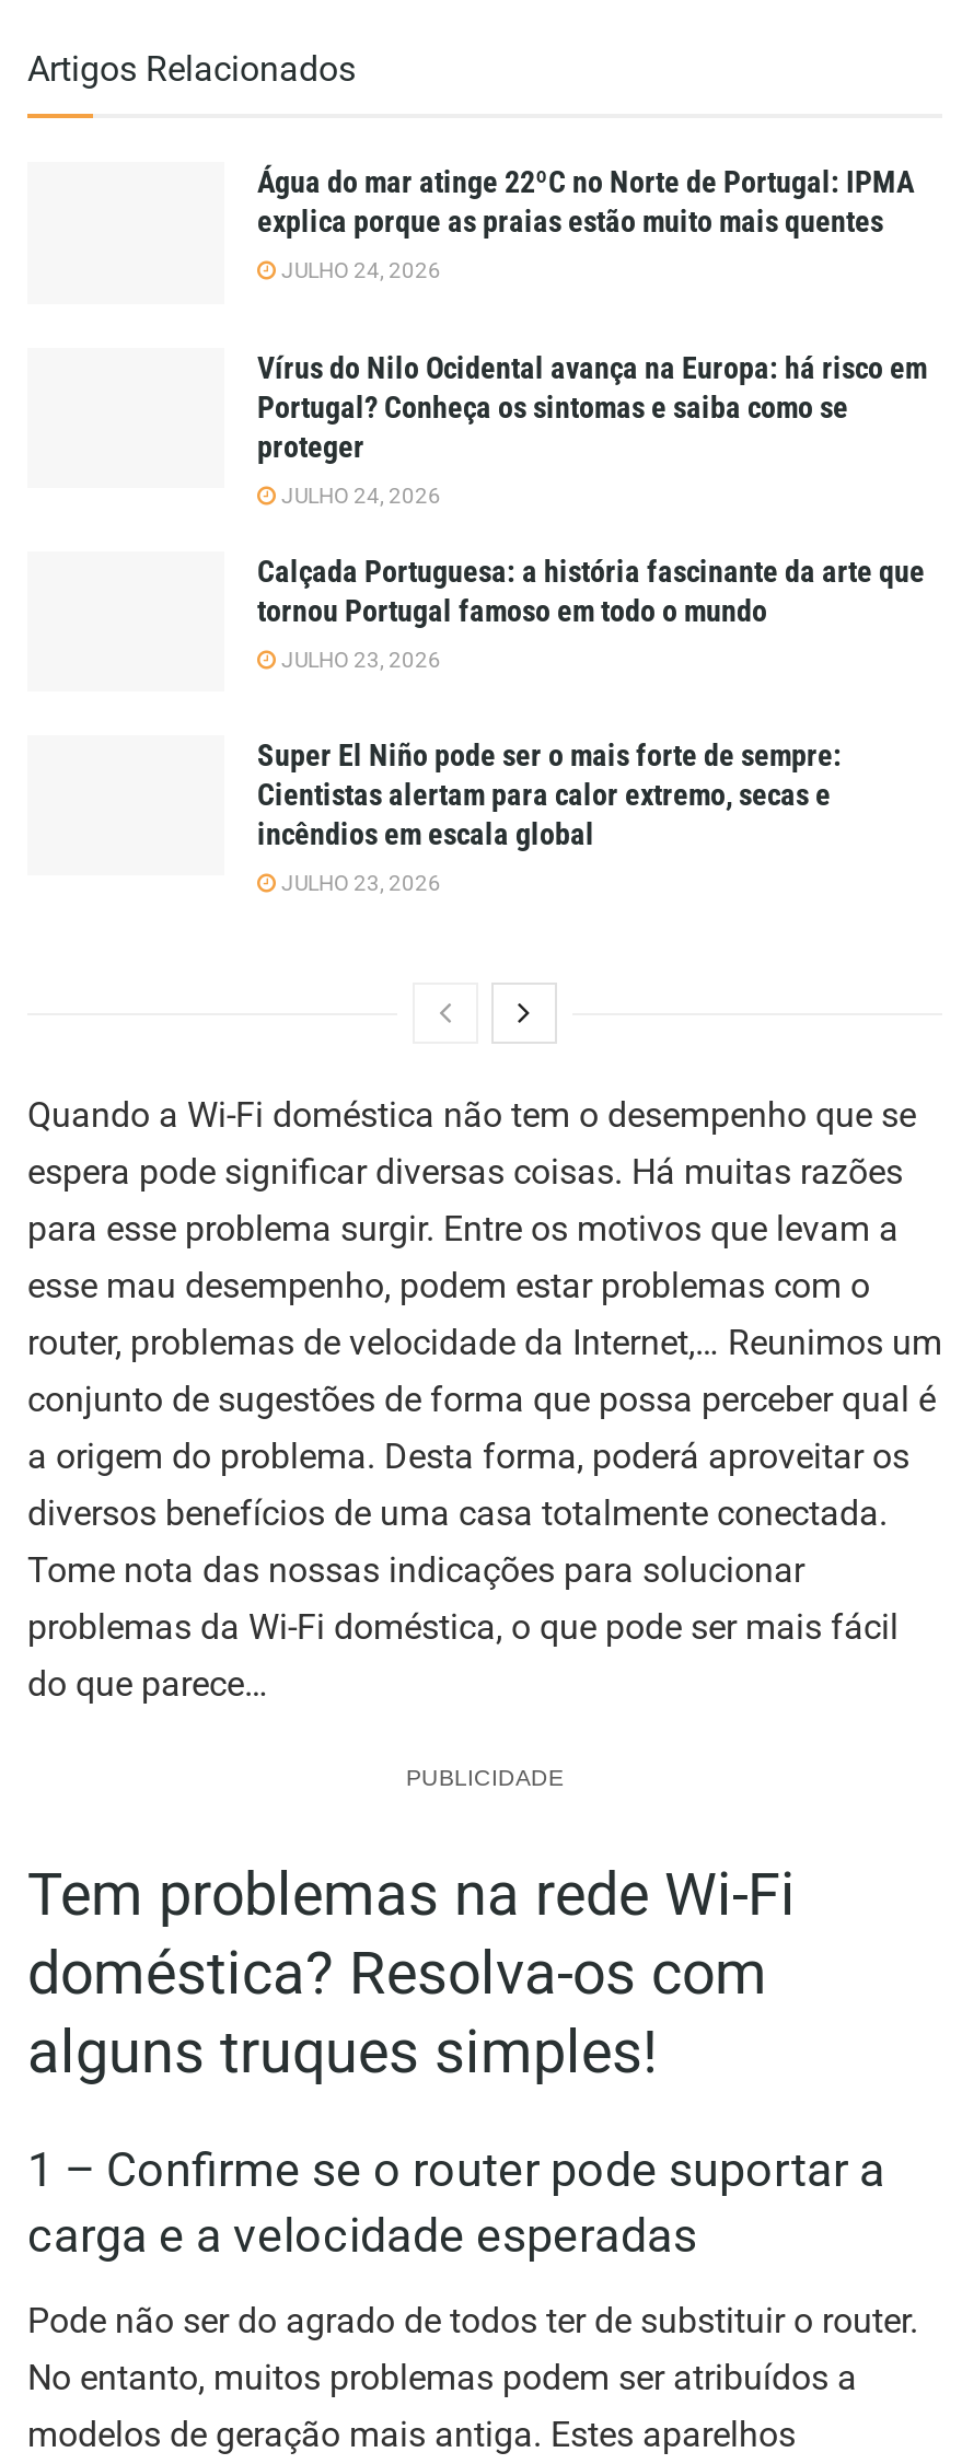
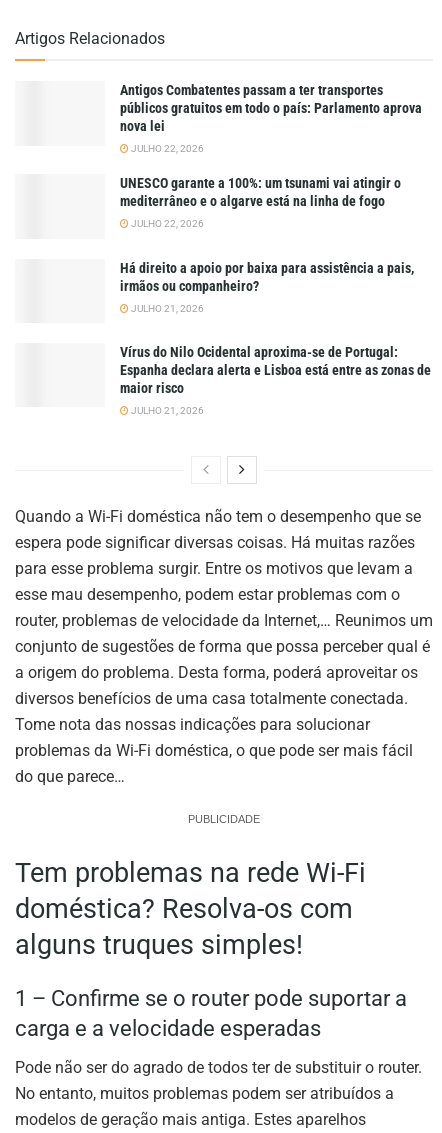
[257,165,914,240] Água do mar atinge 22ºC no Norte de Portugal: IPMA | explica porque as praias estão muito mais quentes -> [120,82,422,134] Antigos Combatentes passam a ter transportes | públicos gratuitos em todo o país: Parlamento aprova | nova lei
[277,259,441,283] JULHO 24, 2026 -> [129,143,204,154] JULHO 22, 2026
[257,350,927,463] Vírus do Nilo Ocidental avança na Europa: há risco em | Portugal? Conheça os sintomas e saiba como se | proteger -> [120,175,401,209] UNESCO garante a 100%: um tsunami vai atingir o | mediterrâneo e o algarve está na linha de fogo
[277,483,441,507] JULHO 24, 2026 -> [129,218,204,229] JULHO 22, 2026
[257,553,925,628] Calçada Portuguesa: a história fascinante da arte que | tornou Portugal famoso em todo o mundo -> [120,260,414,294] Há direito a apoio por baixa para assistência a pais, | irmãos ou companheiro?
[277,647,441,671] JULHO 23, 2026 -> [129,303,204,314] JULHO 21, 2026
[257,738,842,851] Super El Niño pode ser o mais forte de sempre: | Cientistas alertam para calor extremo, secas e | incêndios em escala global -> [120,344,431,396] Vírus do Nilo Ocidental aproxima-se de Portugal: | Espanha declara alerta e Lisboa está entre as zonas de | maior risco
[277,871,441,895] JULHO 23, 2026 -> [129,405,204,416] JULHO 21, 2026

